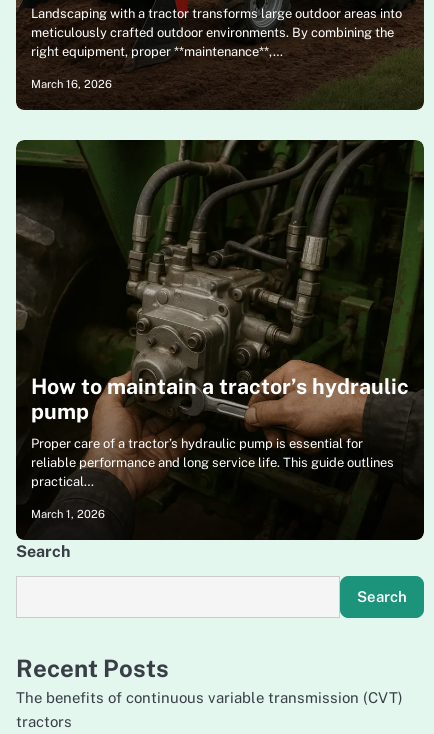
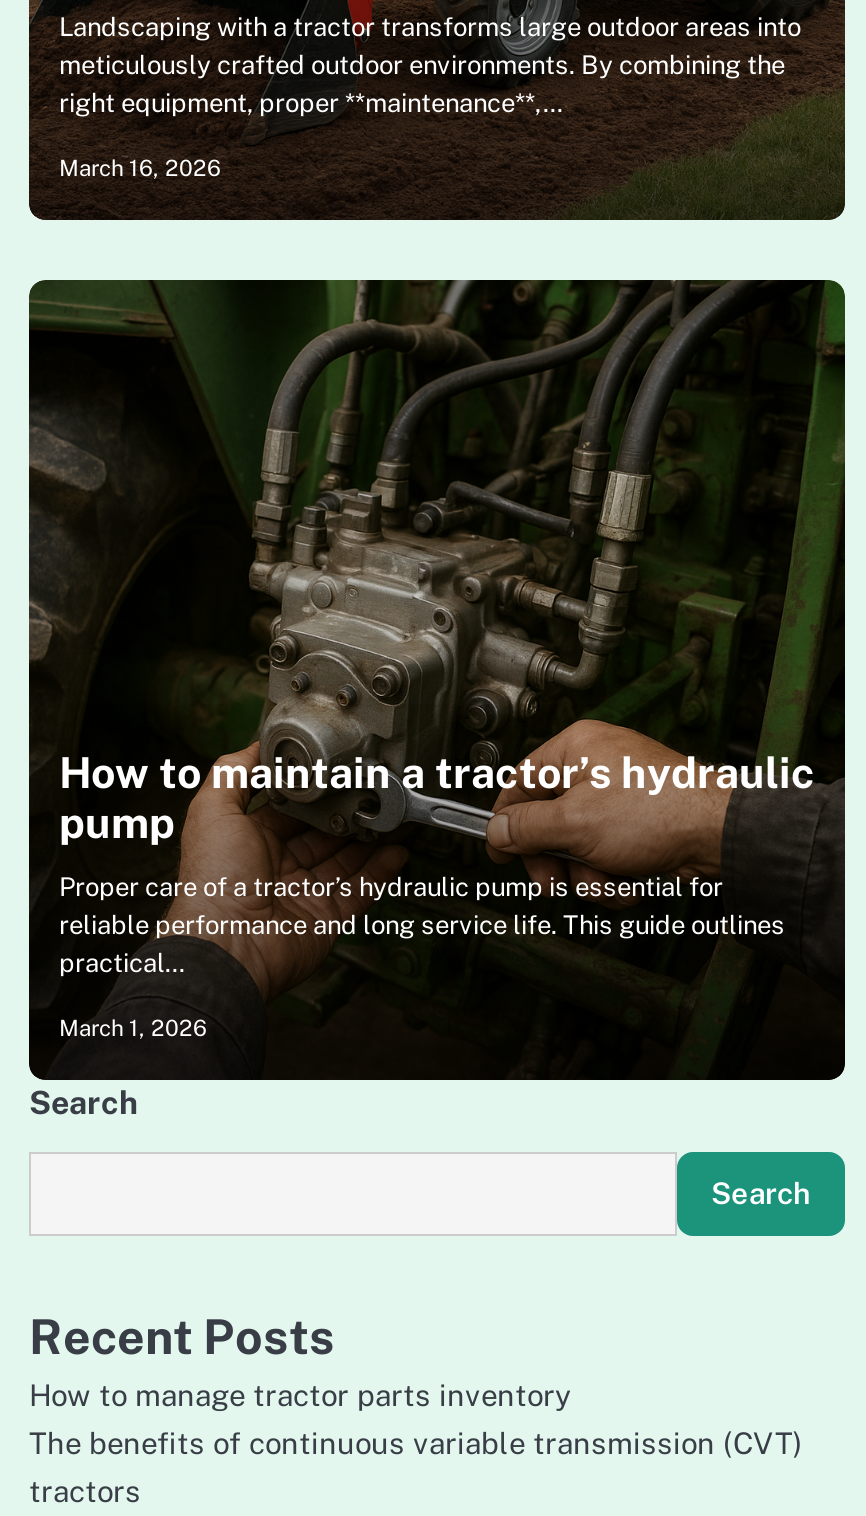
none -> [29,1378,571,1412] How to manage tractor parts inventory

